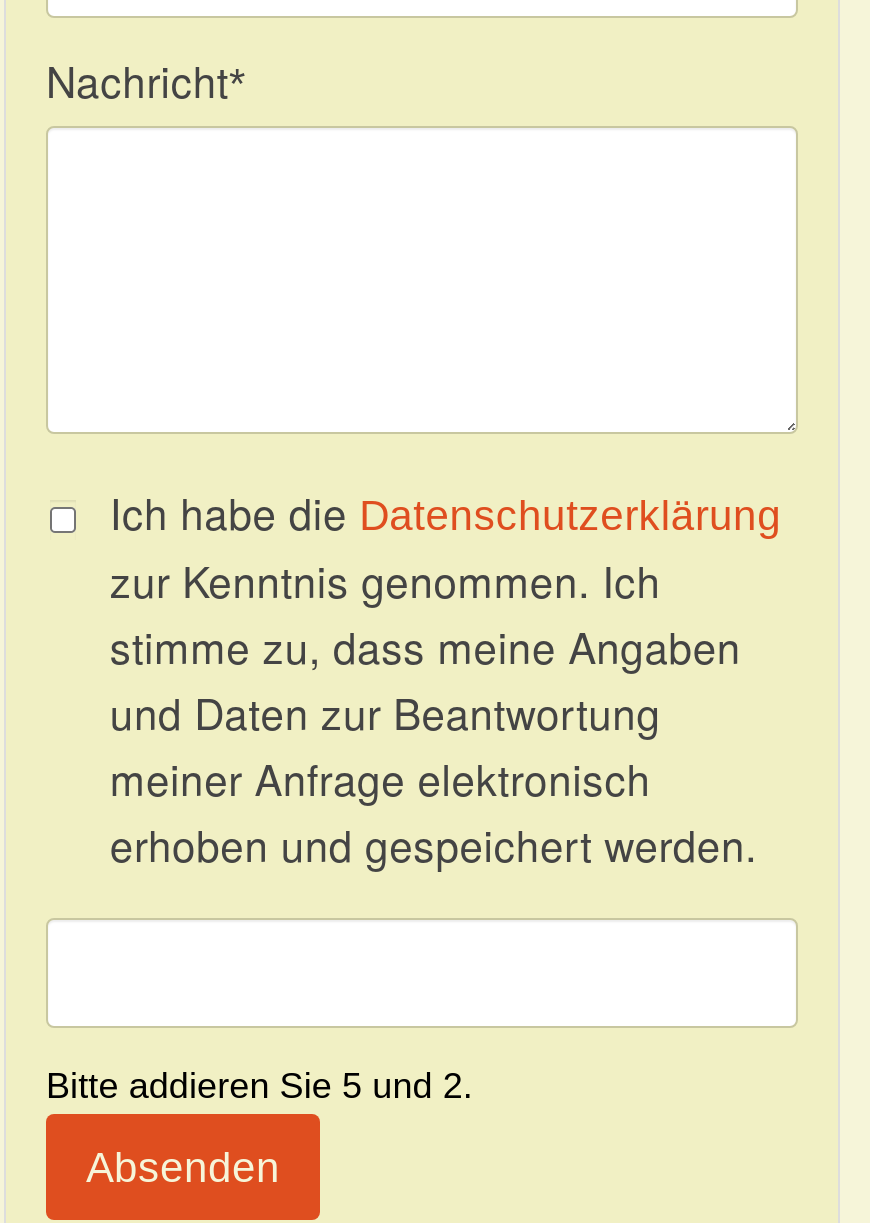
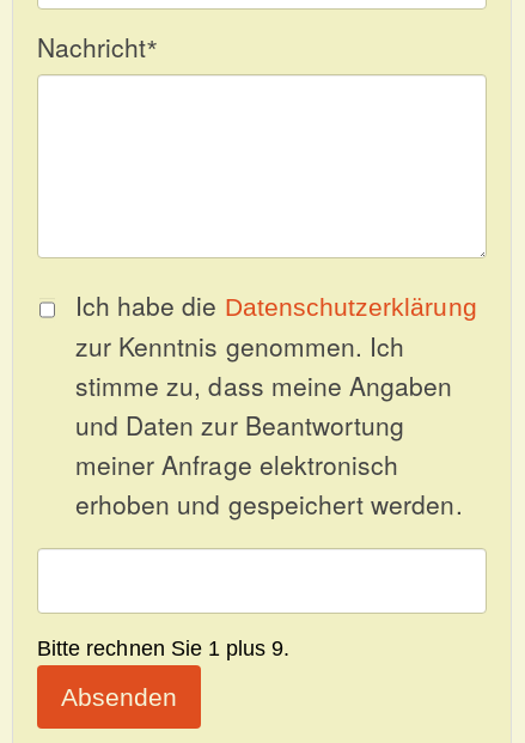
[46,1066,473,1106] Bitte addieren Sie 5 und 2. -> [37,637,290,660] Bitte rechnen Sie 1 plus 9.

